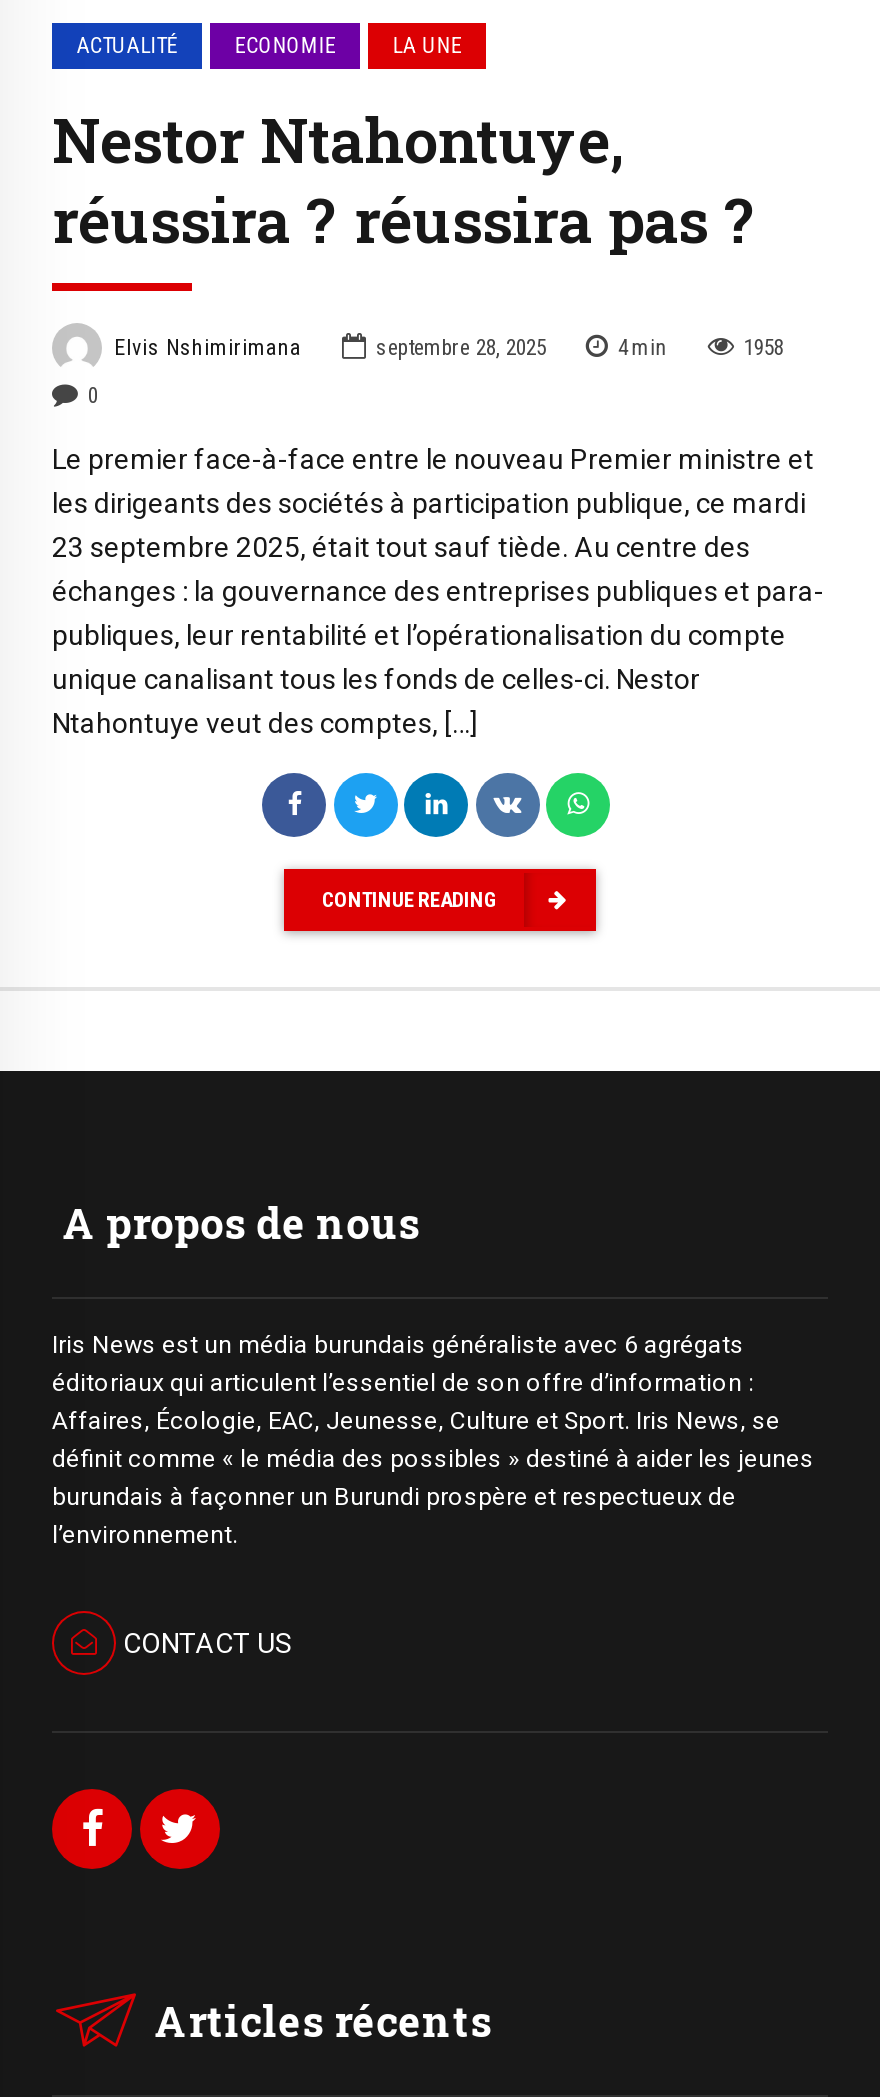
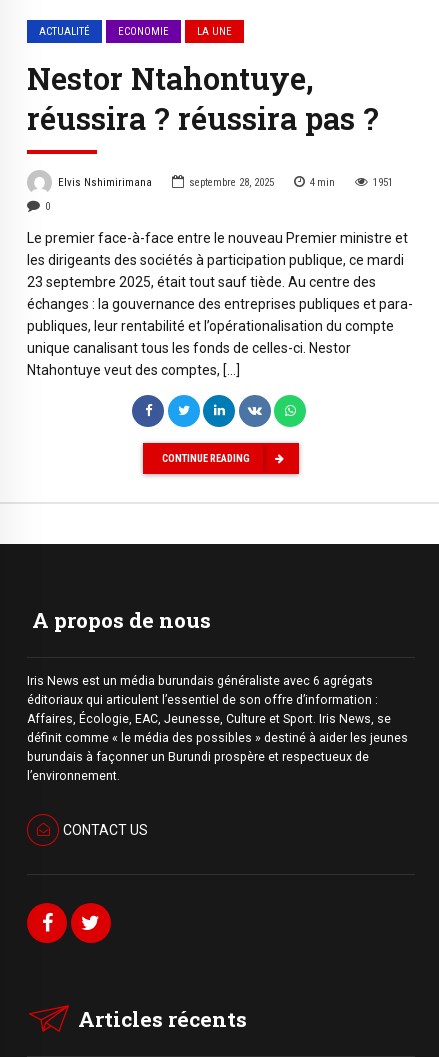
[744,334,784,360] 1958 -> [373,176,393,189] 1951

